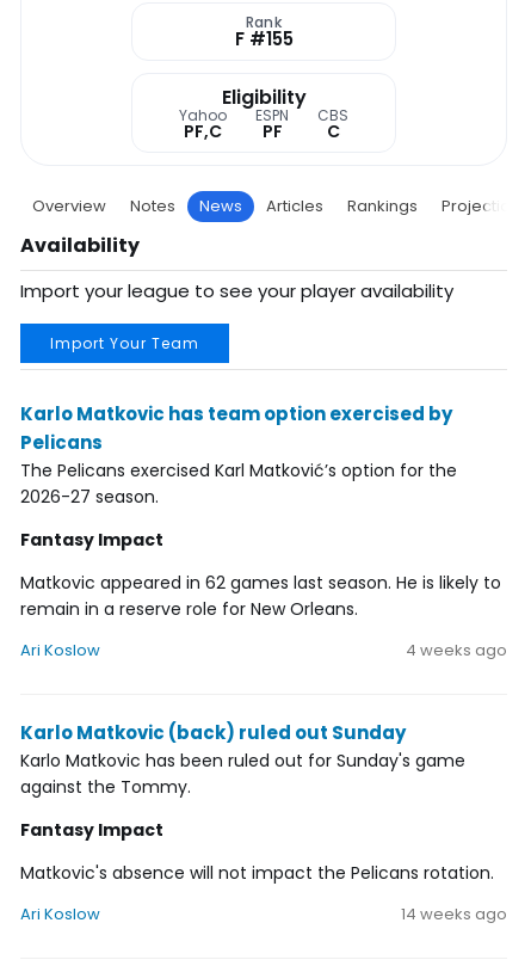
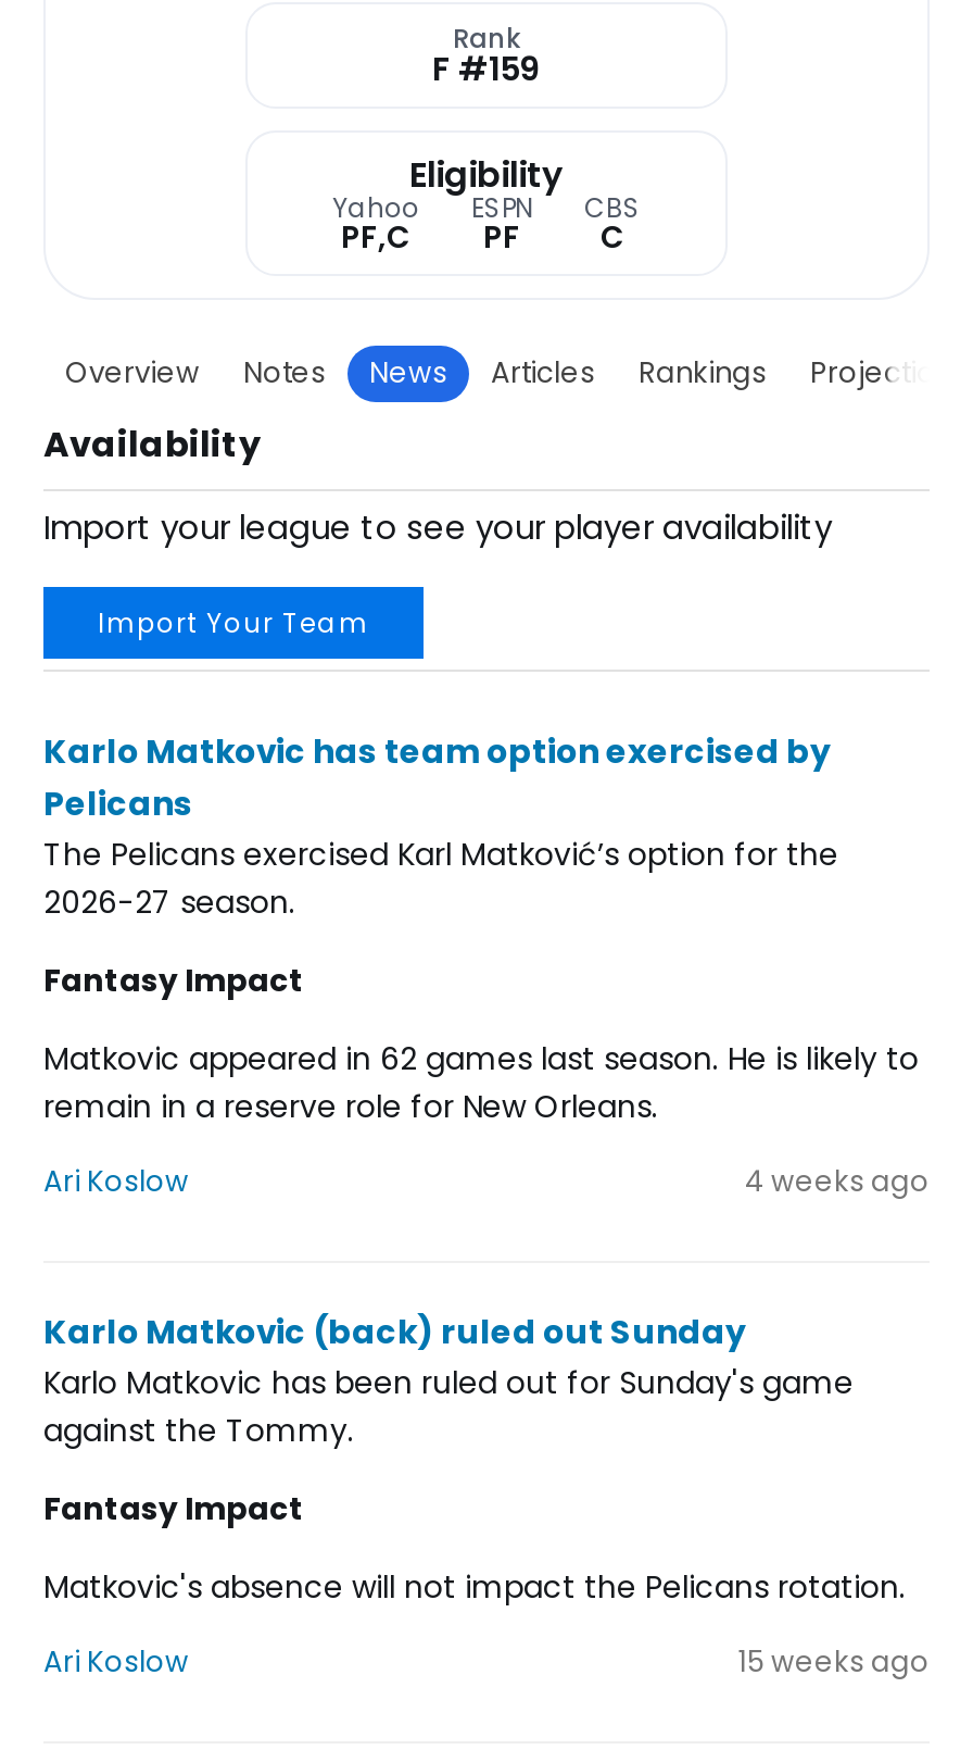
[234,27,293,52] F #155 -> [432,47,541,92] F #159
[401,903,507,926] 14 weeks ago -> [738,1642,930,1683] 15 weeks ago

